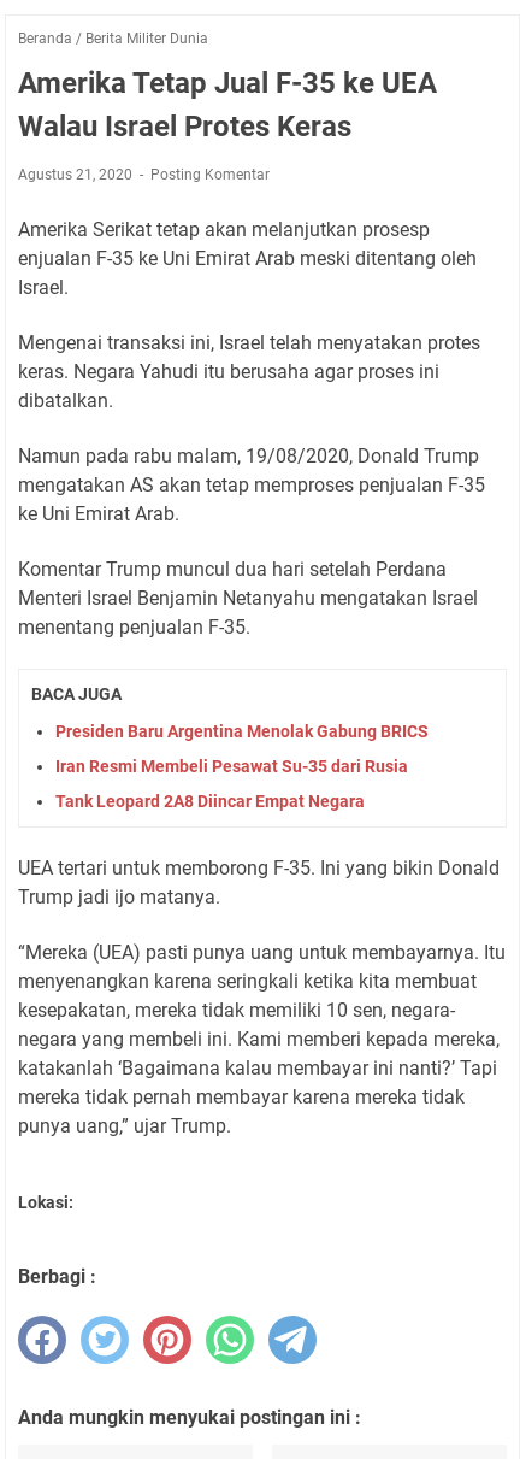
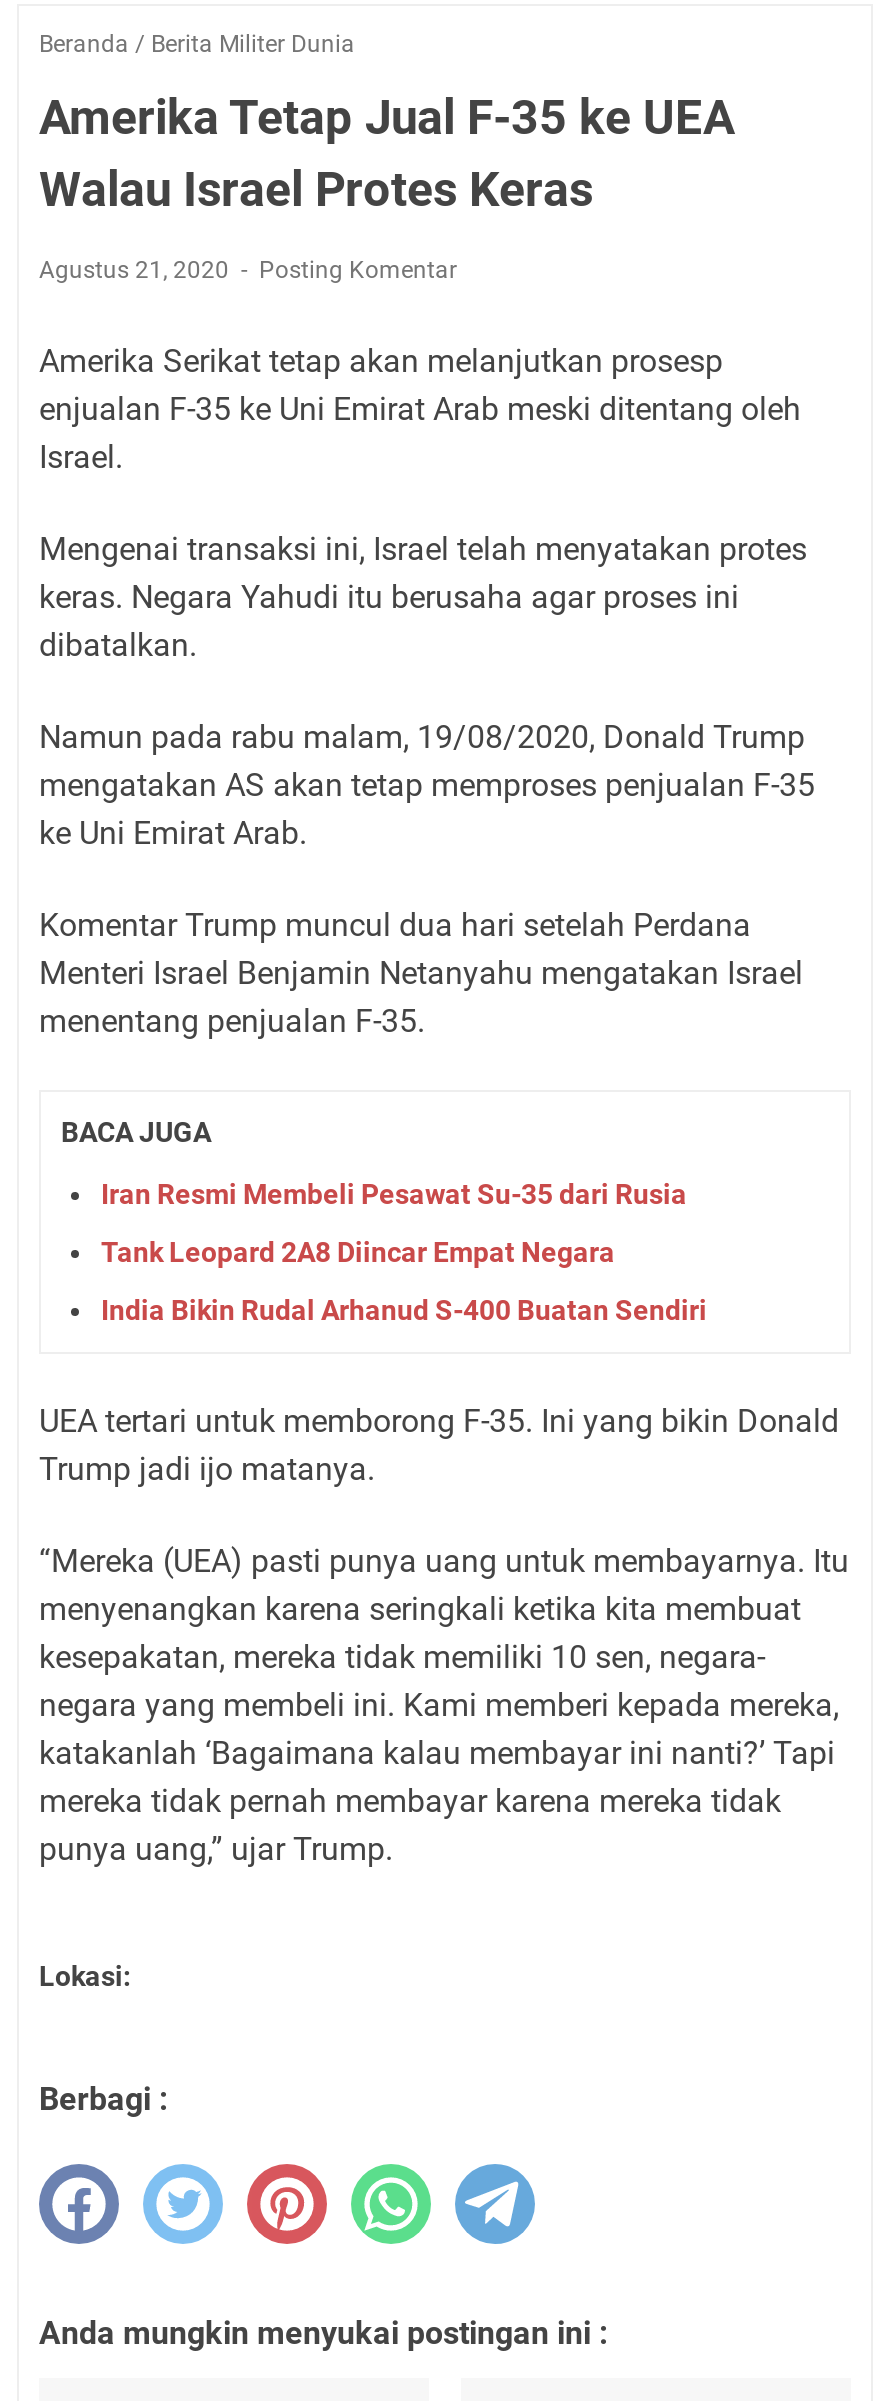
[55,721,429,740] Presiden Baru Argentina Menolak Gabung BRICS -> none
moved [55,756,408,810] -> [101,1177,687,1267]: Iran Resmi Membeli Pesawat Su-35 dari Rusia | Tank Leopard 2A8 Diincar Empat Negara
none -> [101,1293,707,1325] India Bikin Rudal Arhanud S-400 Buatan Sendiri

